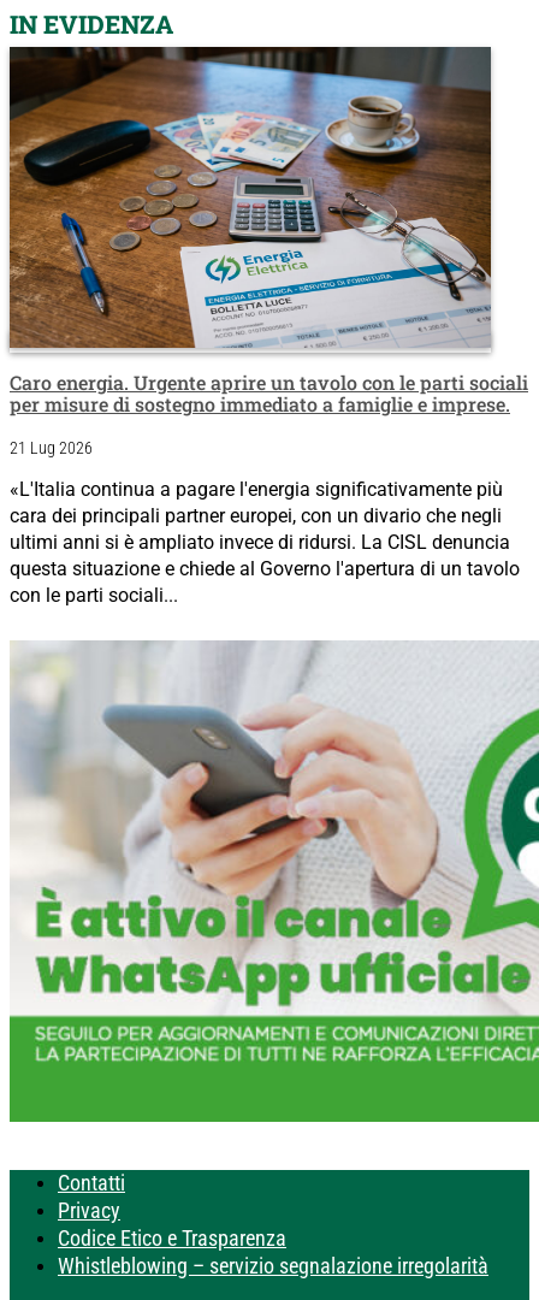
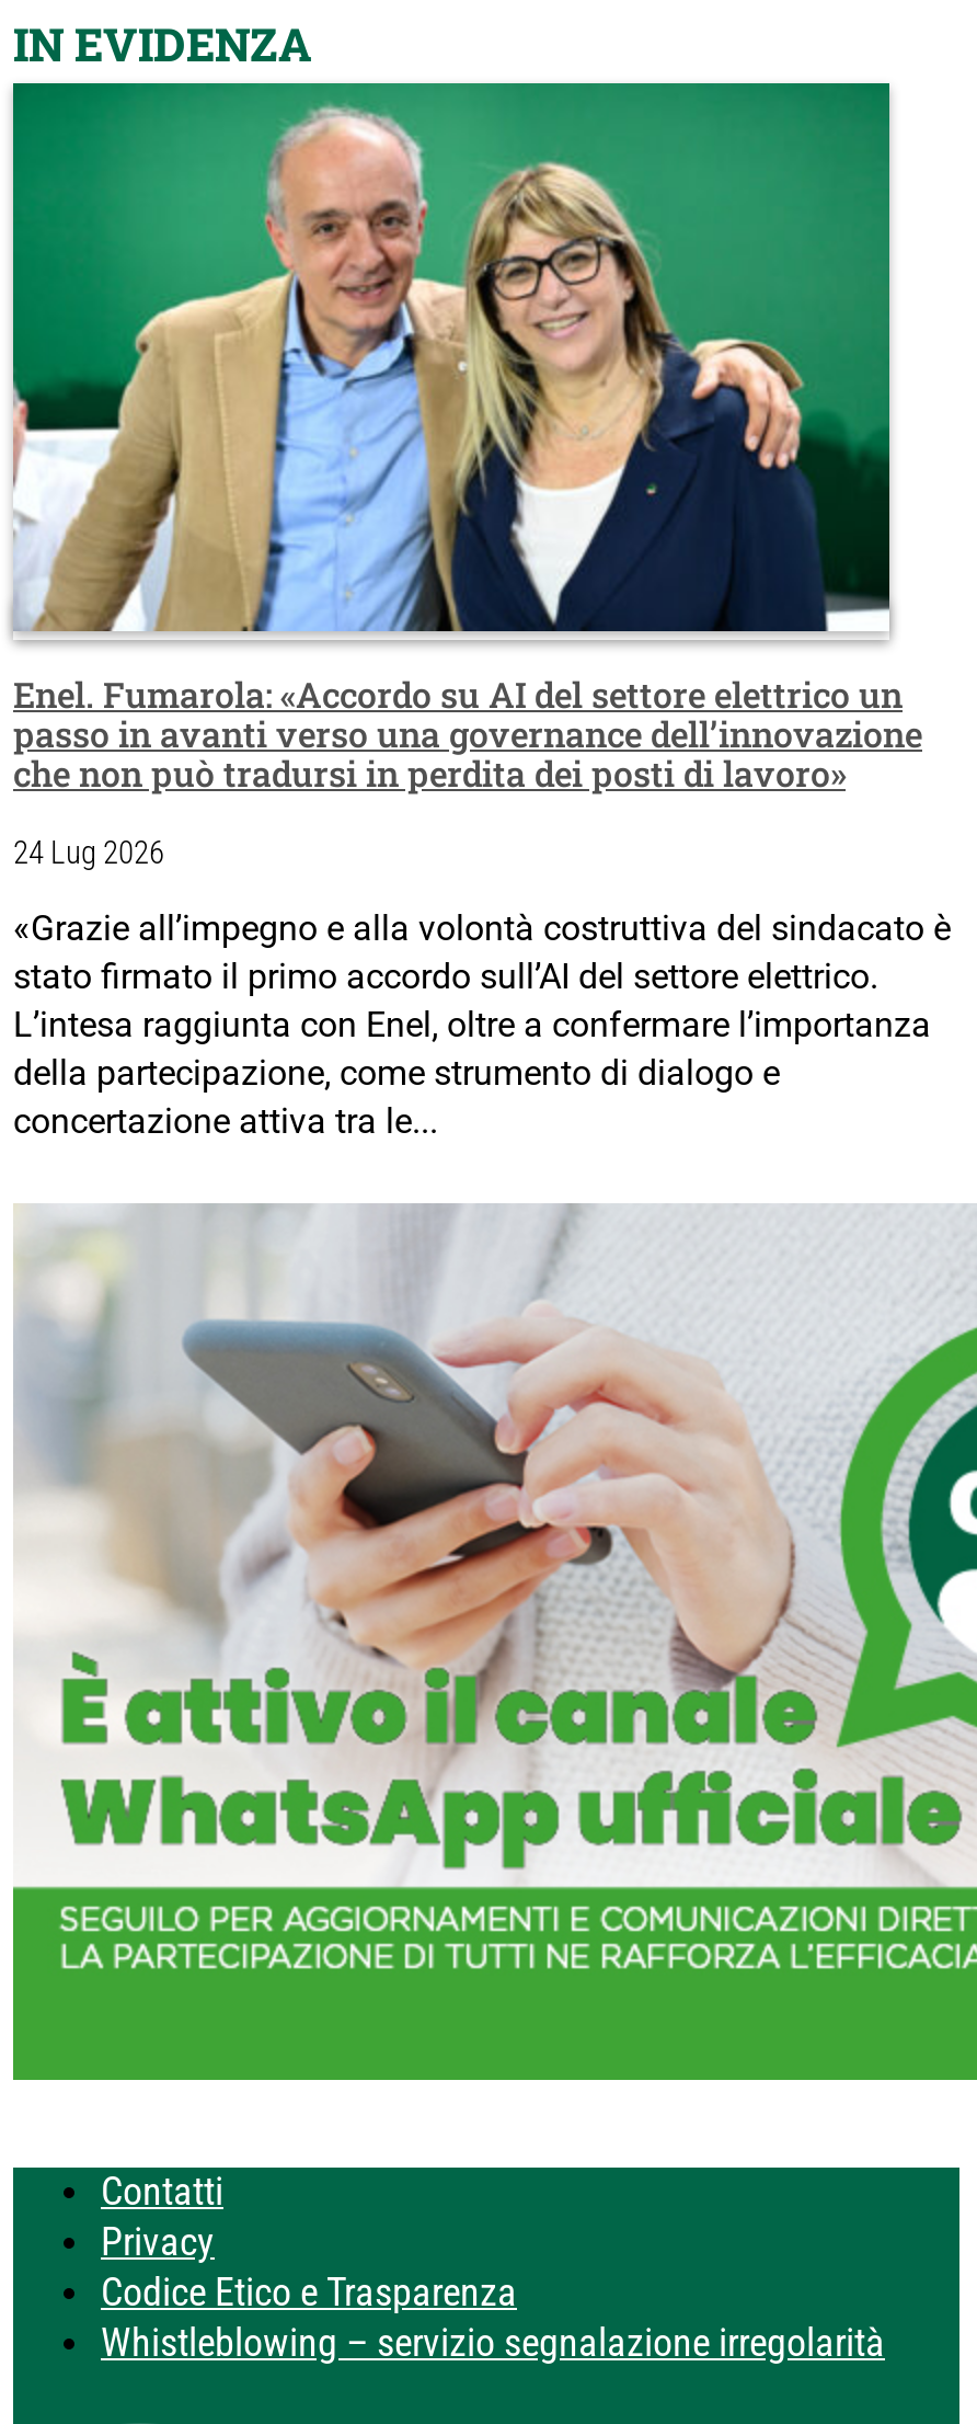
[8,46,528,416] [image] | Caro energia. Urgente aprire un tavolo con le parti sociali | per misure di sostegno immediato a famiglie e imprese. -> [11,81,922,795] [image] | Enel. Fumarola: «Accordo su AI del settore elettrico un | passo in avanti verso una governance dell’innovazione | che non può tradursi in perdita dei posti di lavoro»
[10,438,93,459] 21 Lug 2026 -> [13,835,164,872] 24 Lug 2026
[10,478,520,607] «L'Italia continua a pagare l'energia significativamente più | cara dei principali partner europei, con un divario che negli | ultimi anni si è ampliato invece di ridursi. La CISL denuncia | questa situazione e chiede al Governo l'apertura di un tavolo | con le parti sociali... -> [13,907,951,1142] «Grazie all’impegno e alla volontà costruttiva del sindacato è | stato firmato il primo accordo sull’AI del settore elettrico. | L’intesa raggiunta con Enel, oltre a confermare l’importanza | della partecipazione, come strumento di dialogo e | concertazione attiva tra le...

